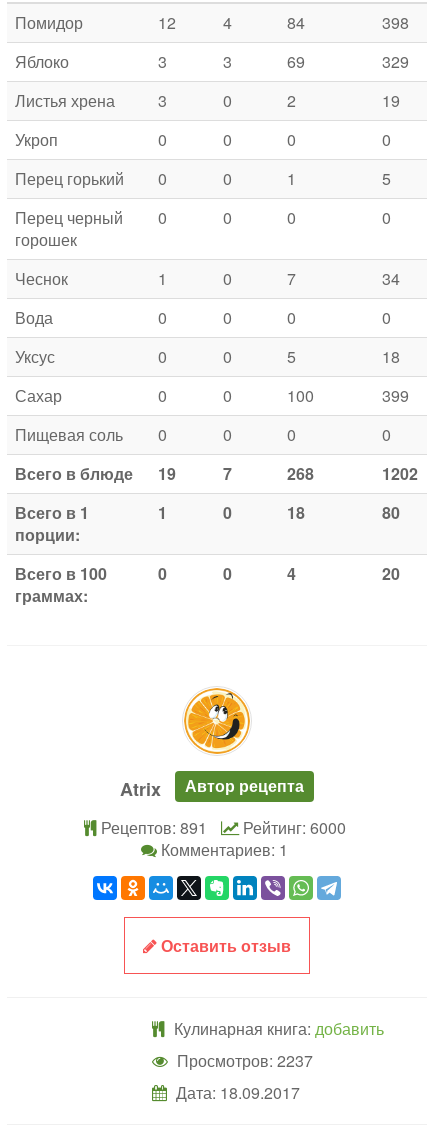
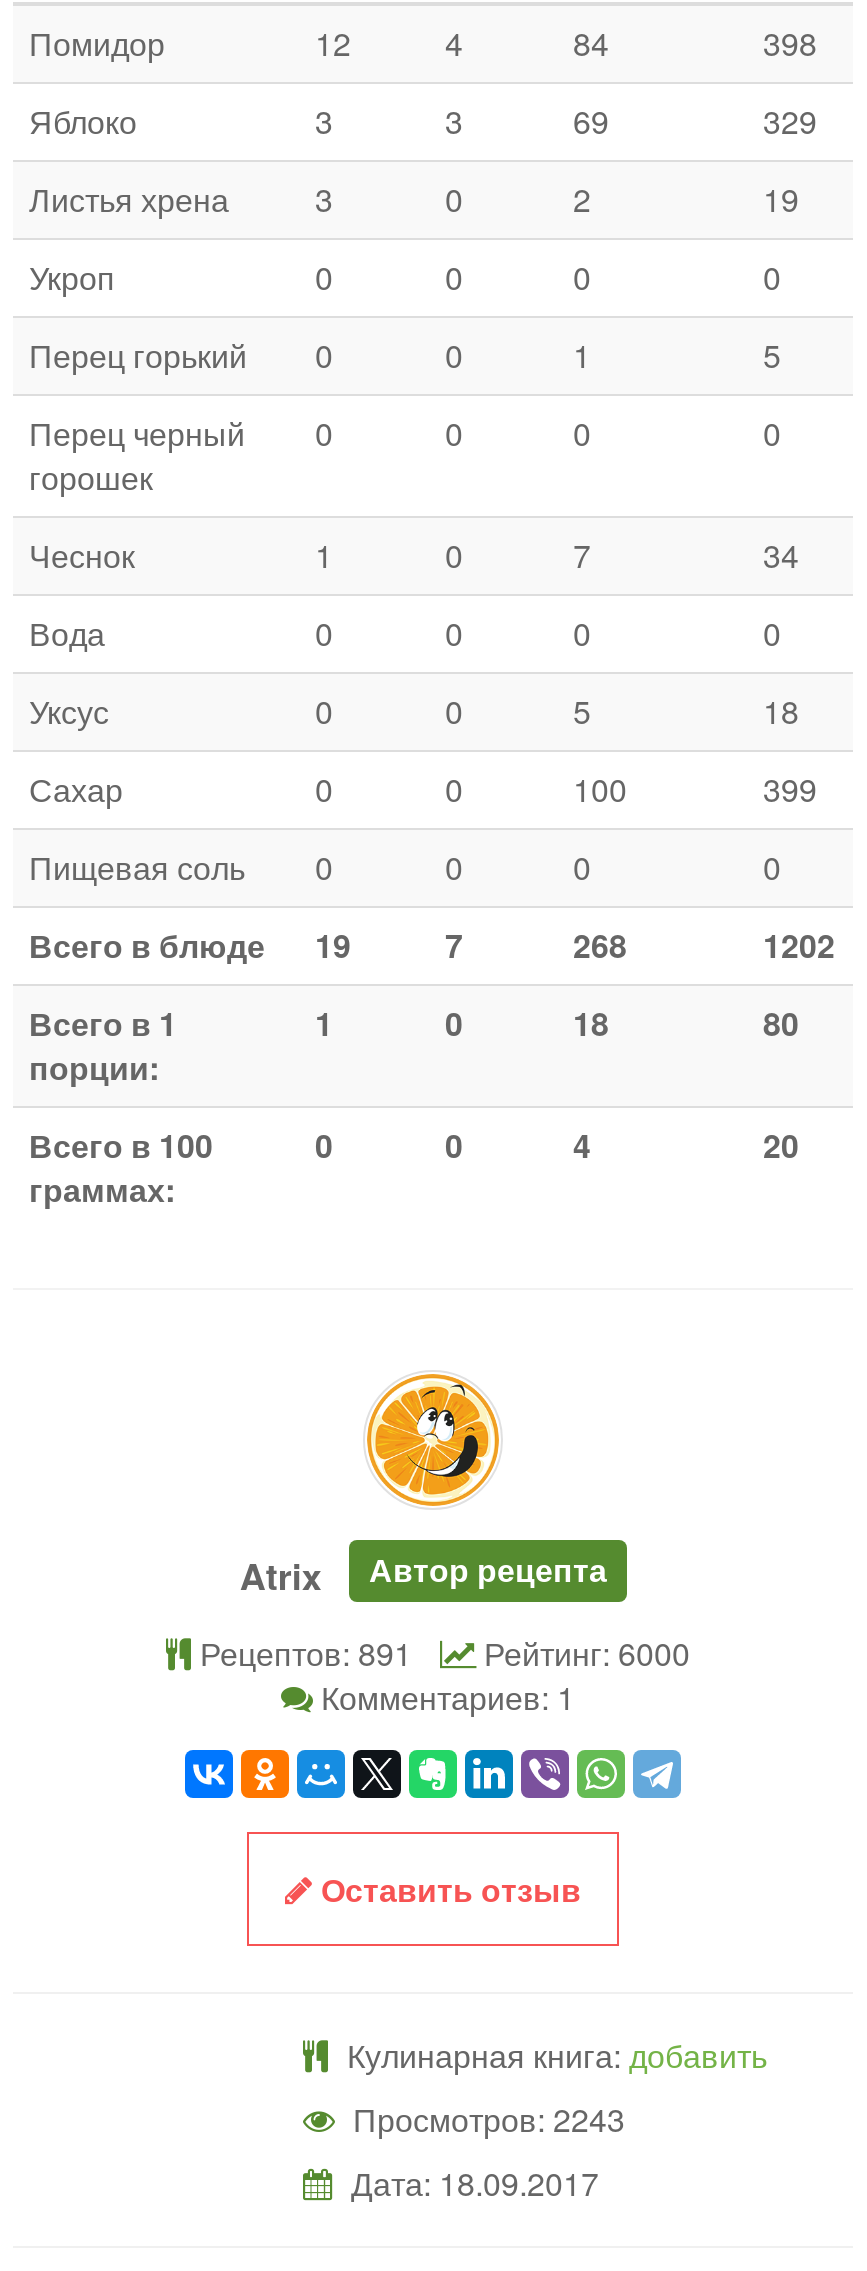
[173,1049,313,1072] Просмотров: 2237 -> [345,2096,625,2142] Просмотров: 2243

